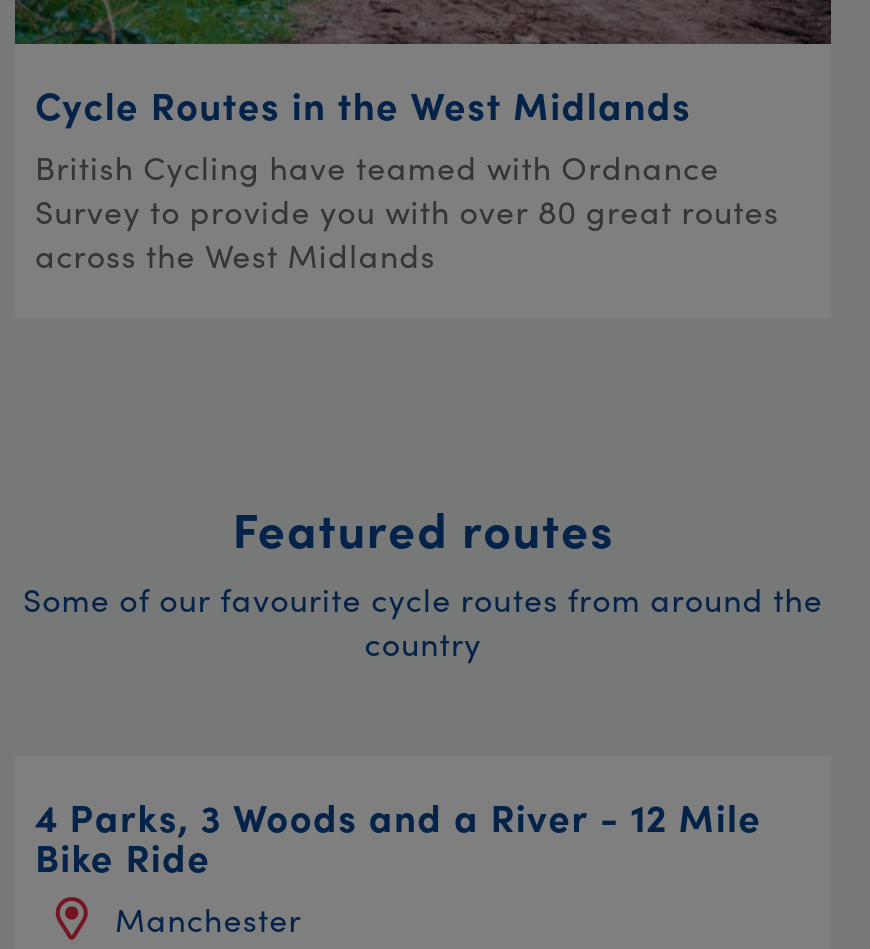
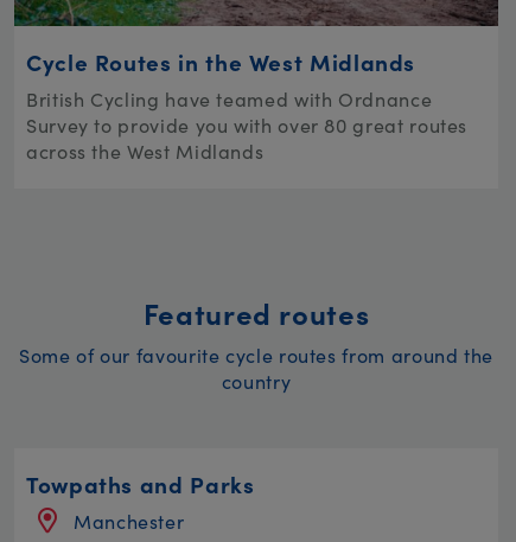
[35,787,762,881] 4 Parks, 3 Woods and a River - 12 Mile | Bike Ride -> [26,467,254,499] Towpaths and Parks

